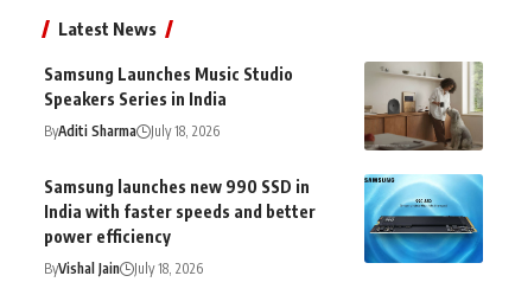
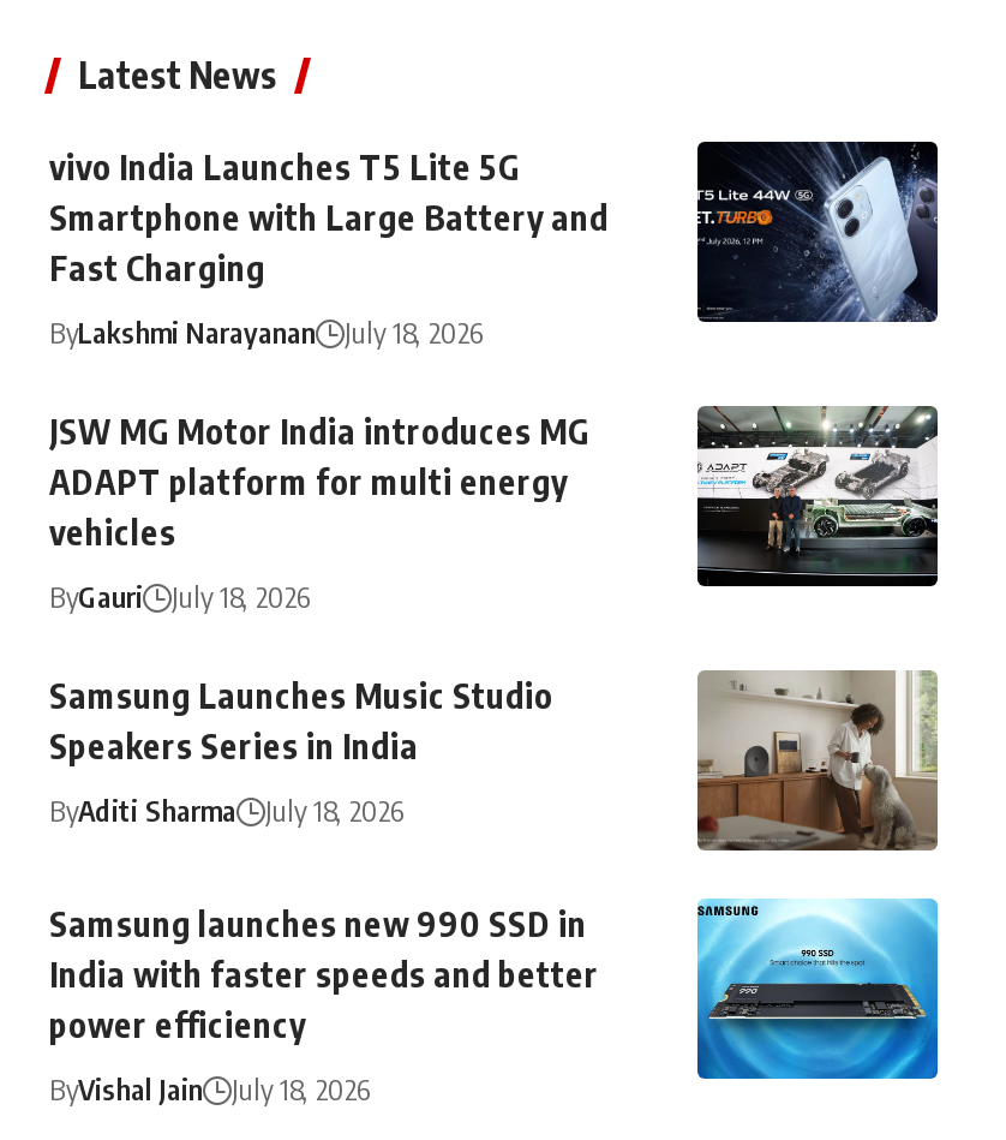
none -> [49,139,940,616] [image] | vivo India Launches T5 Lite 5G | Smartphone with Large Battery and | Fast Charging | ByLakshmi Narayanan | July 18, 2026 | JSW MG Motor India introduces MG | ADAPT platform for multi energy | vehicles | ByGauri | July 18, 2026
none -> [695,404,940,589] [image]

